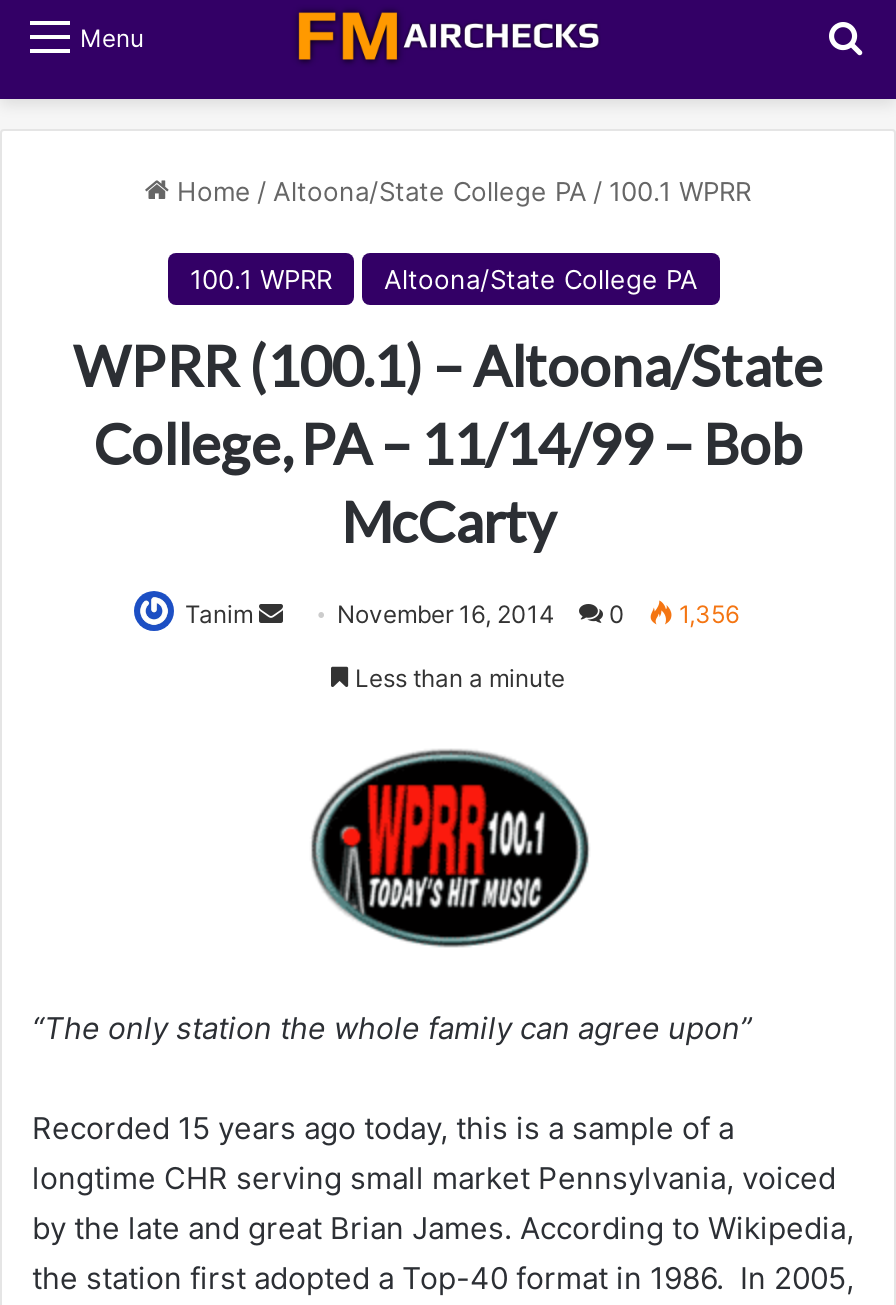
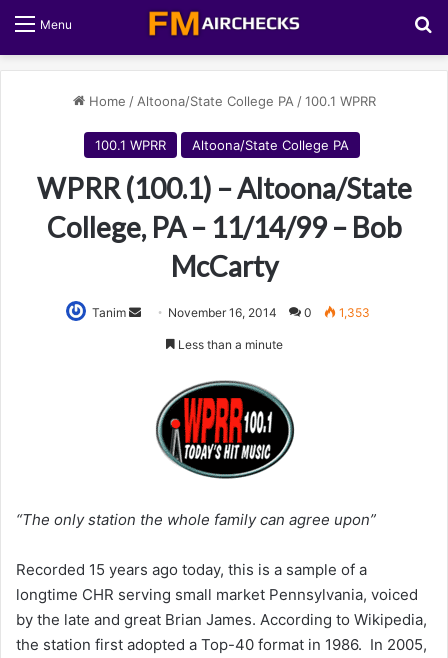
[673,599,739,629] 1,356 -> [336,305,370,320] 1,353

